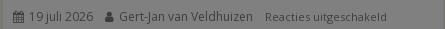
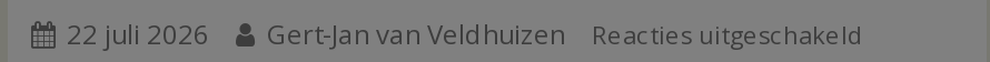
[26,8,93,25] 19 juli 2026 -> [60,15,209,53] 22 juli 2026

